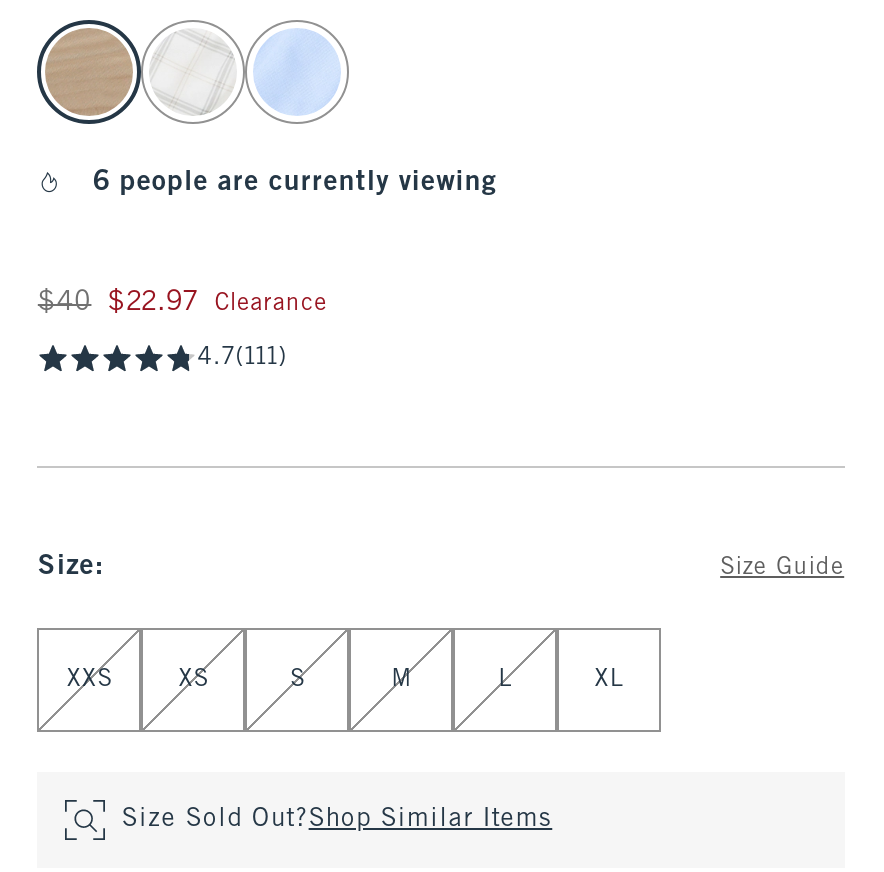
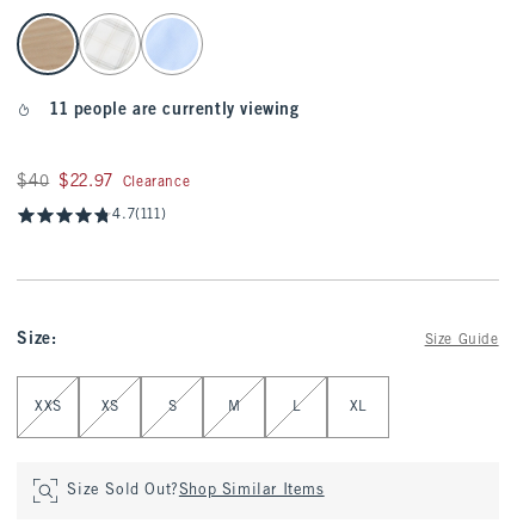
[93,170,497,196] 6 people are currently viewing -> [50,103,299,118] 11 people are currently viewing

